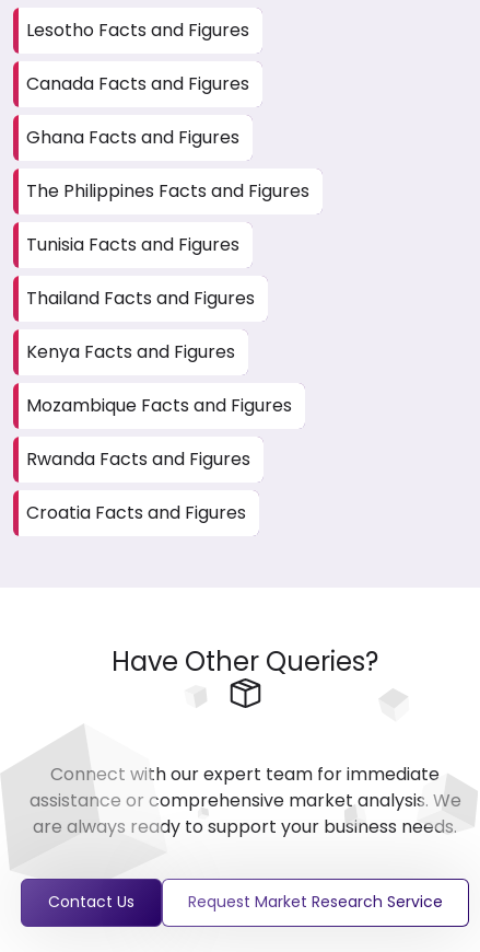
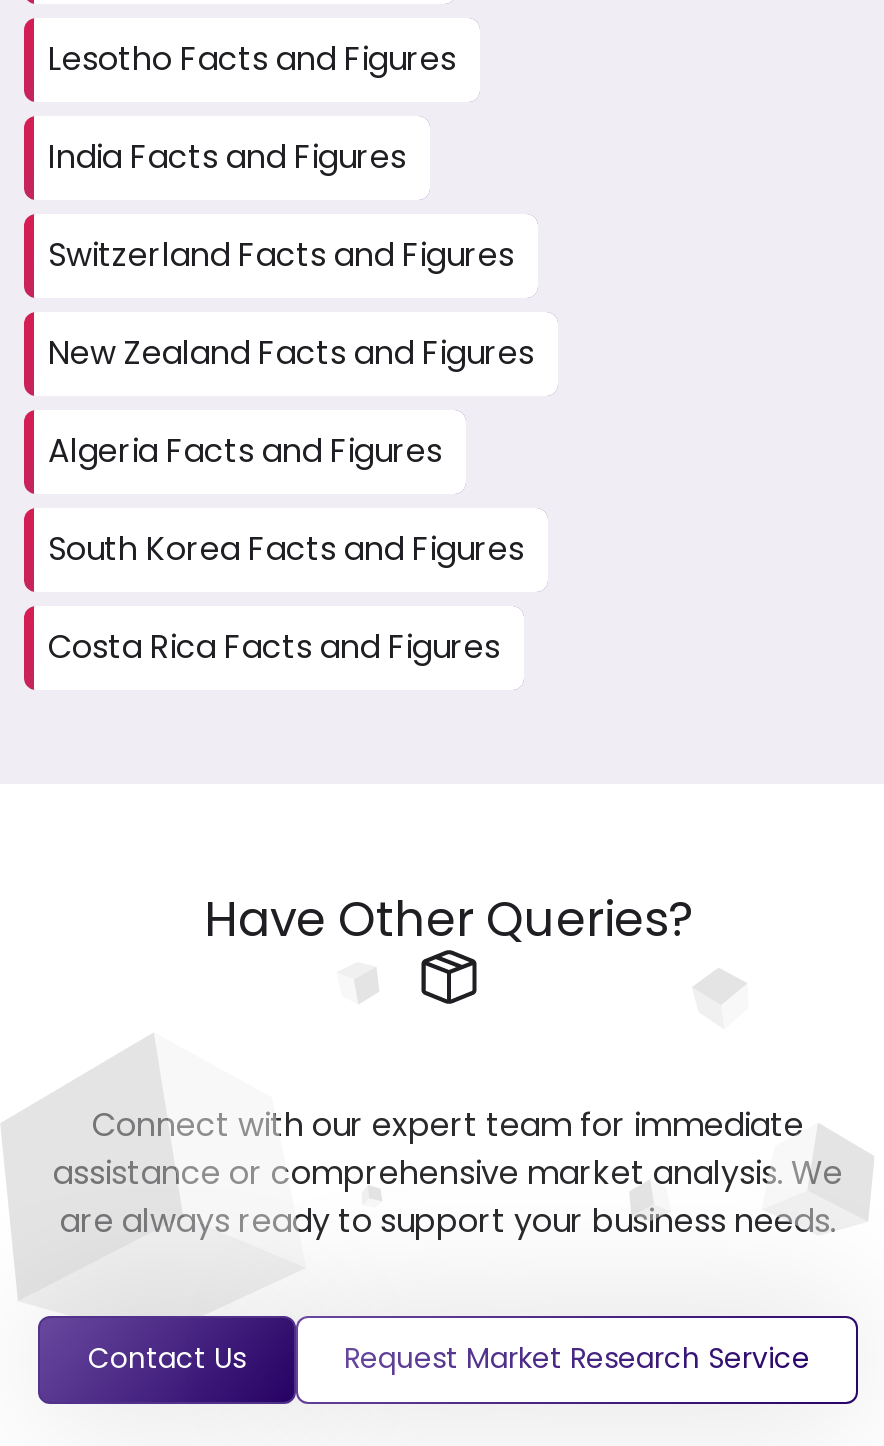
[26,71,309,525] Canada Facts and Figures | Ghana Facts and Figures | The Philippines Facts and Figures | Tunisia Facts and Figures | Thailand Facts and Figures | Kenya Facts and Figures | Mozambique Facts and Figures | Rwanda Facts and Figures | Croatia Facts and Figures -> [48,134,534,670] India Facts and Figures | Switzerland Facts and Figures | New Zealand Facts and Figures | Algeria Facts and Figures | South Korea Facts and Figures | Costa Rica Facts and Figures

